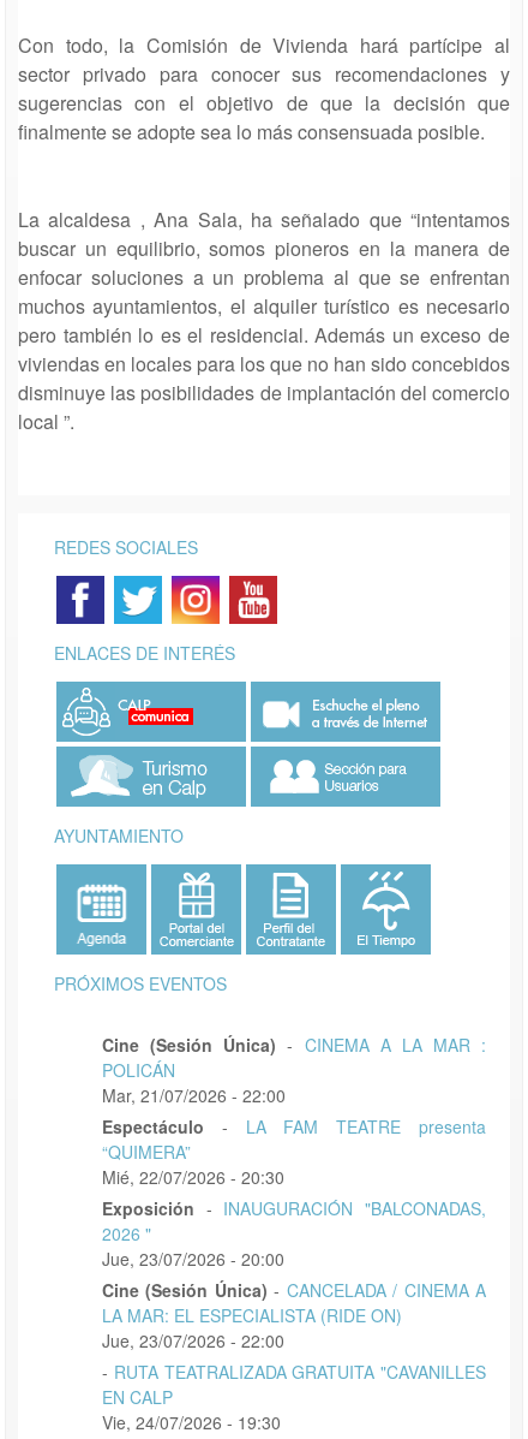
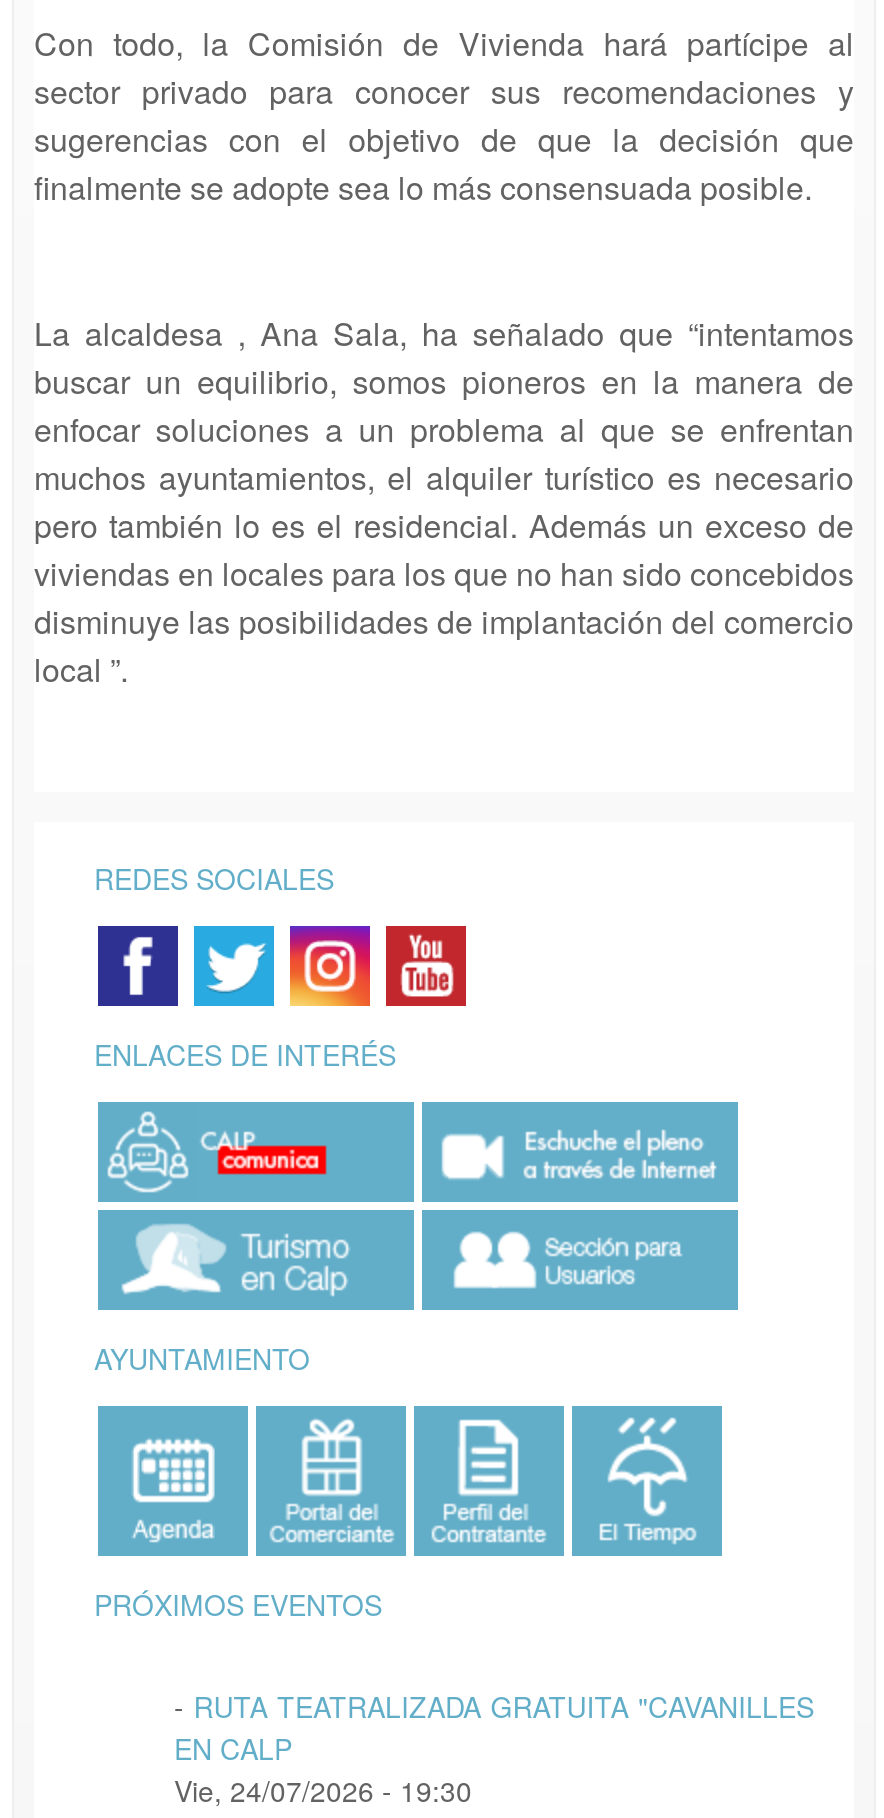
[102,1033,486,1353] Cine (Sesión Única) - CINEMA A LA MAR : | POLICÁN | Mar, 21/07/2026 - 22:00 | Espectáculo | - LA FAM TEATRE presenta | “QUIMERA” | Mié, 22/07/2026 - 20:30 | Exposición - INAUGURACIÓN "BALCONADAS, | 2026 " | Jue, 23/07/2026 - 20:00 | Cine (Sesión Única) - CANCELADA / CINEMA A | LA MAR: EL ESPECIALISTA (RIDE ON) | Jue, 23/07/2026 - 22:00 -> none

